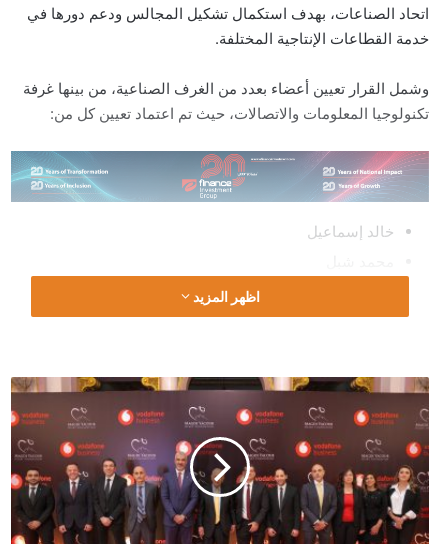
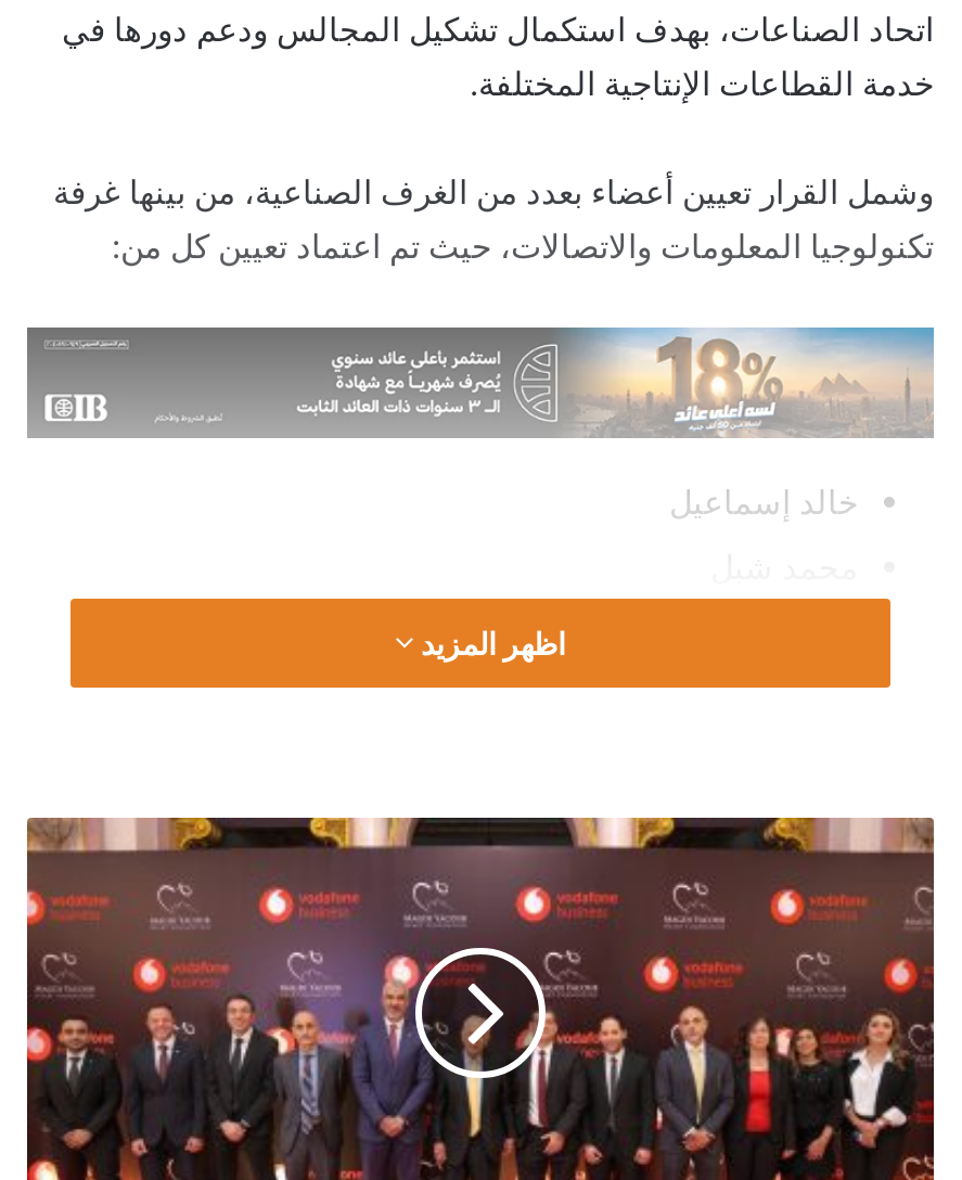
[11,150,429,202] [image] -> [27,325,934,436] [image]

